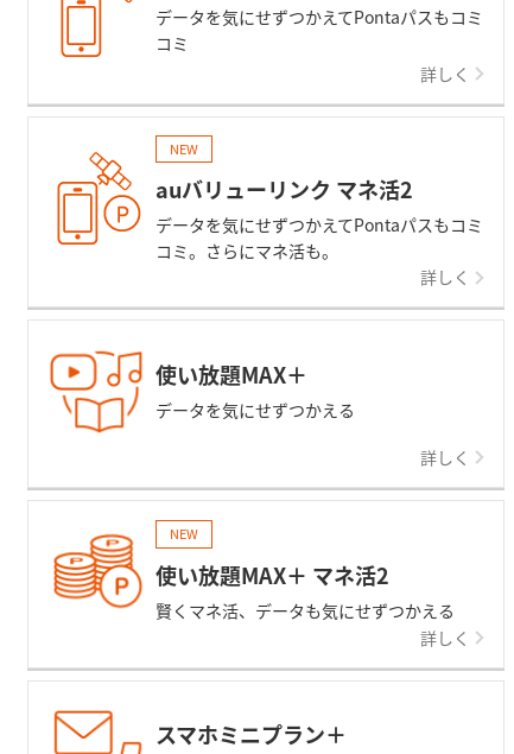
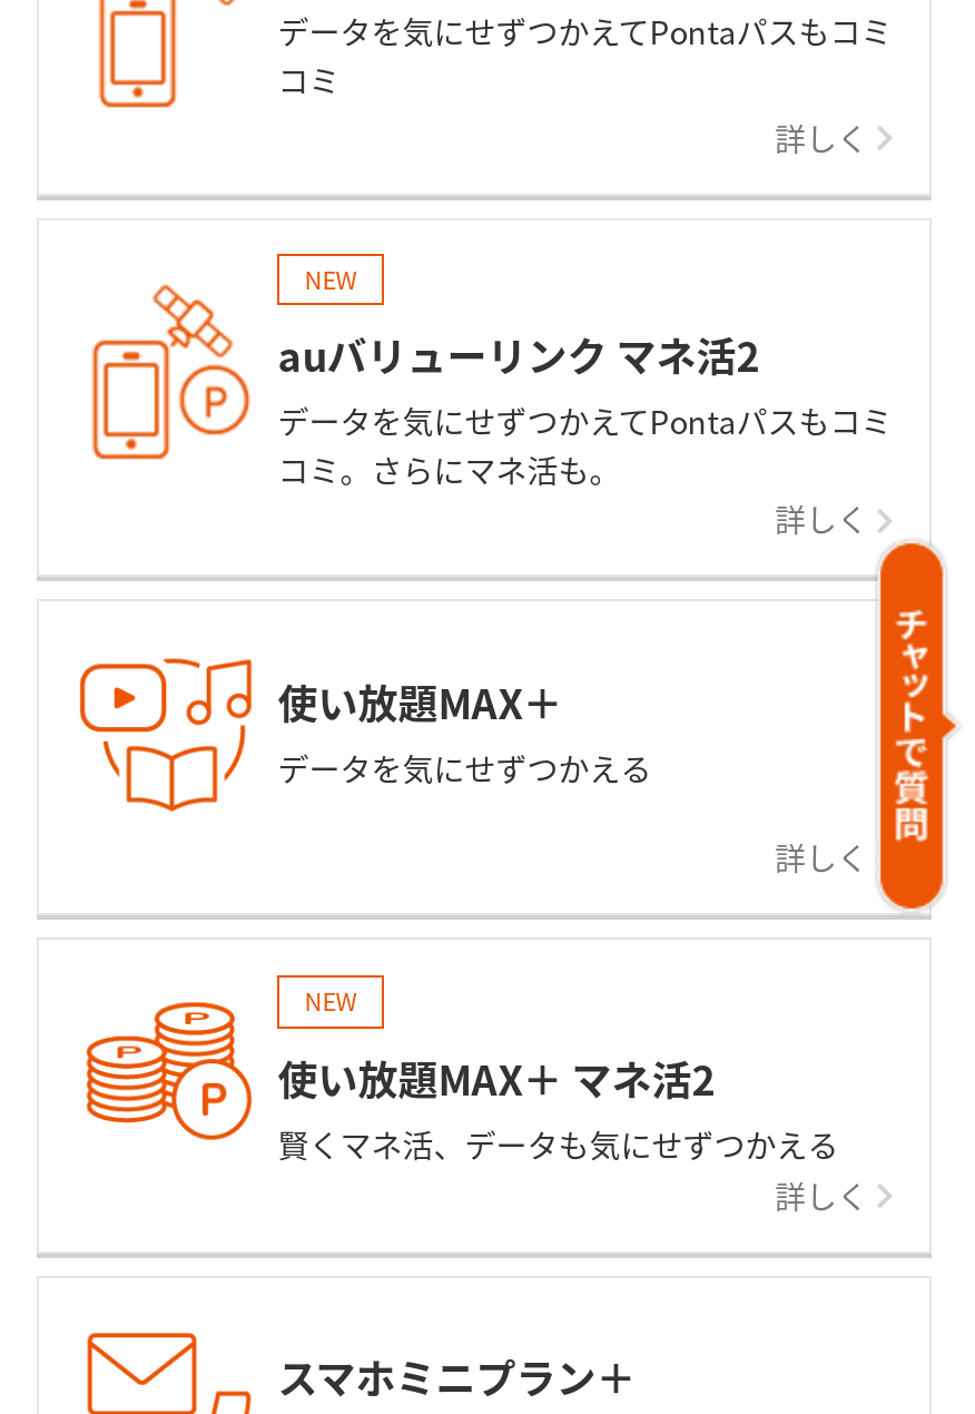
none -> [876,539,961,911] [image]

